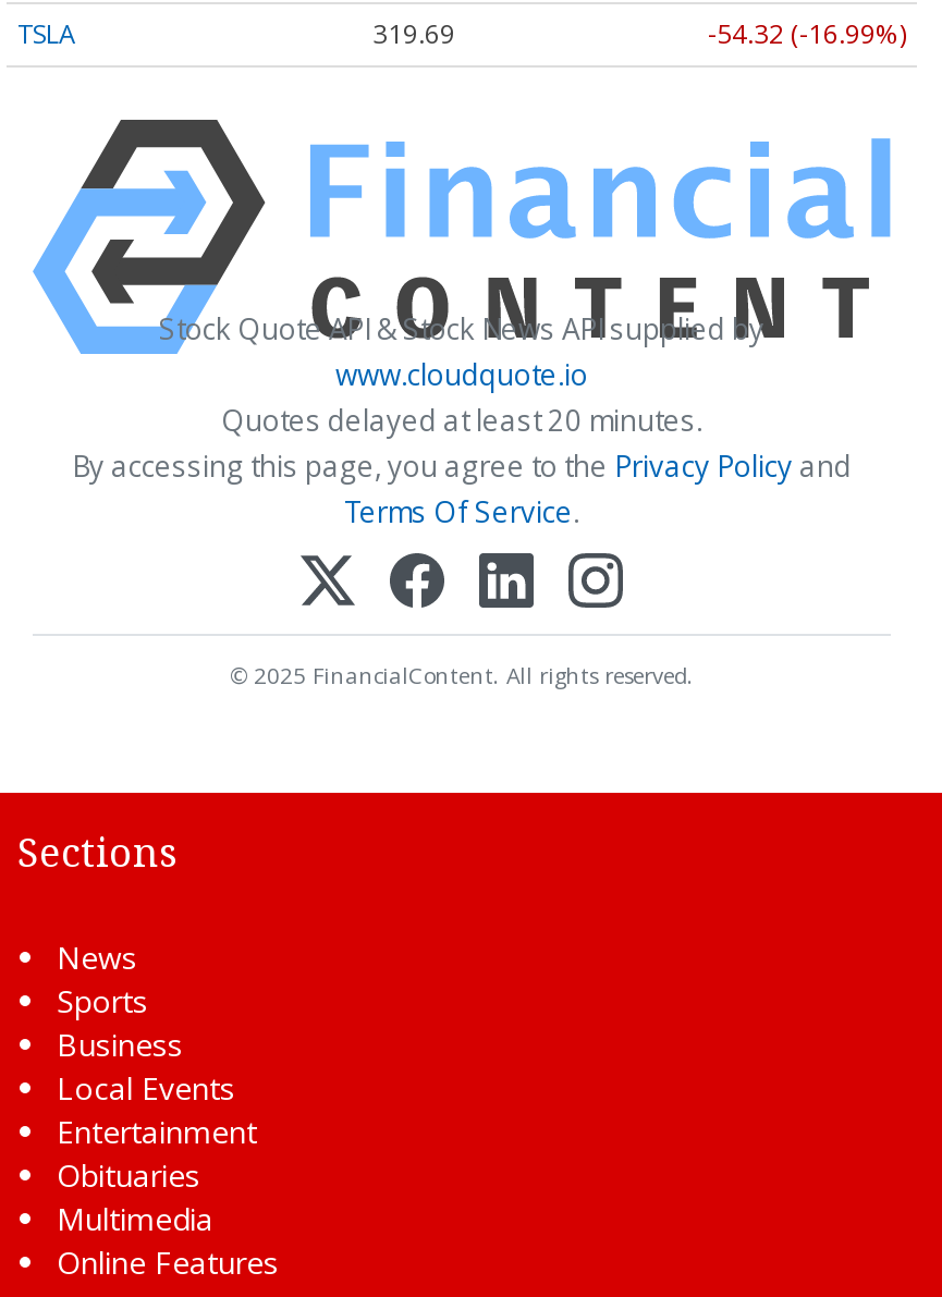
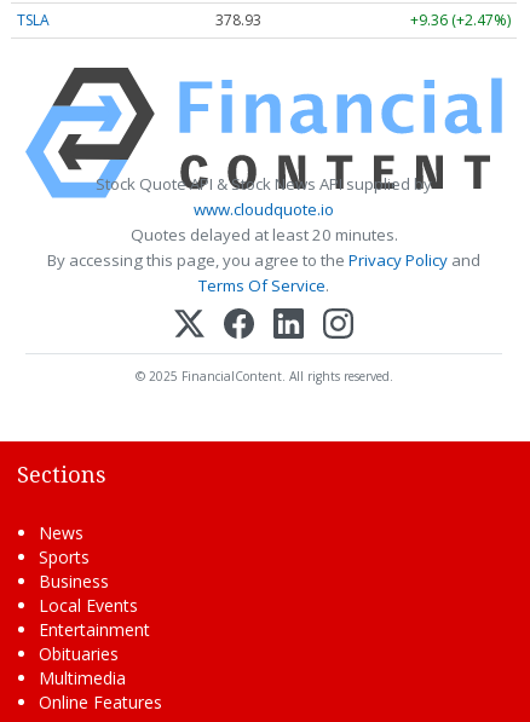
[372,14,455,51] 319.69 -> [215,9,261,30] 378.93
[708,14,906,51] -54.32 (-16.99%) -> [410,9,511,30] +9.36 (+2.47%)

